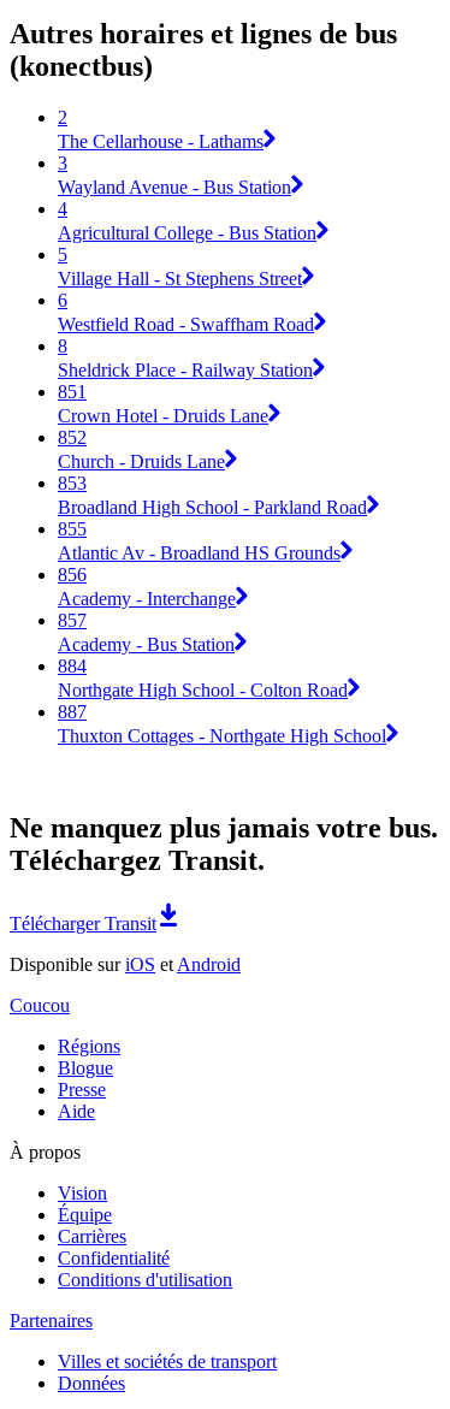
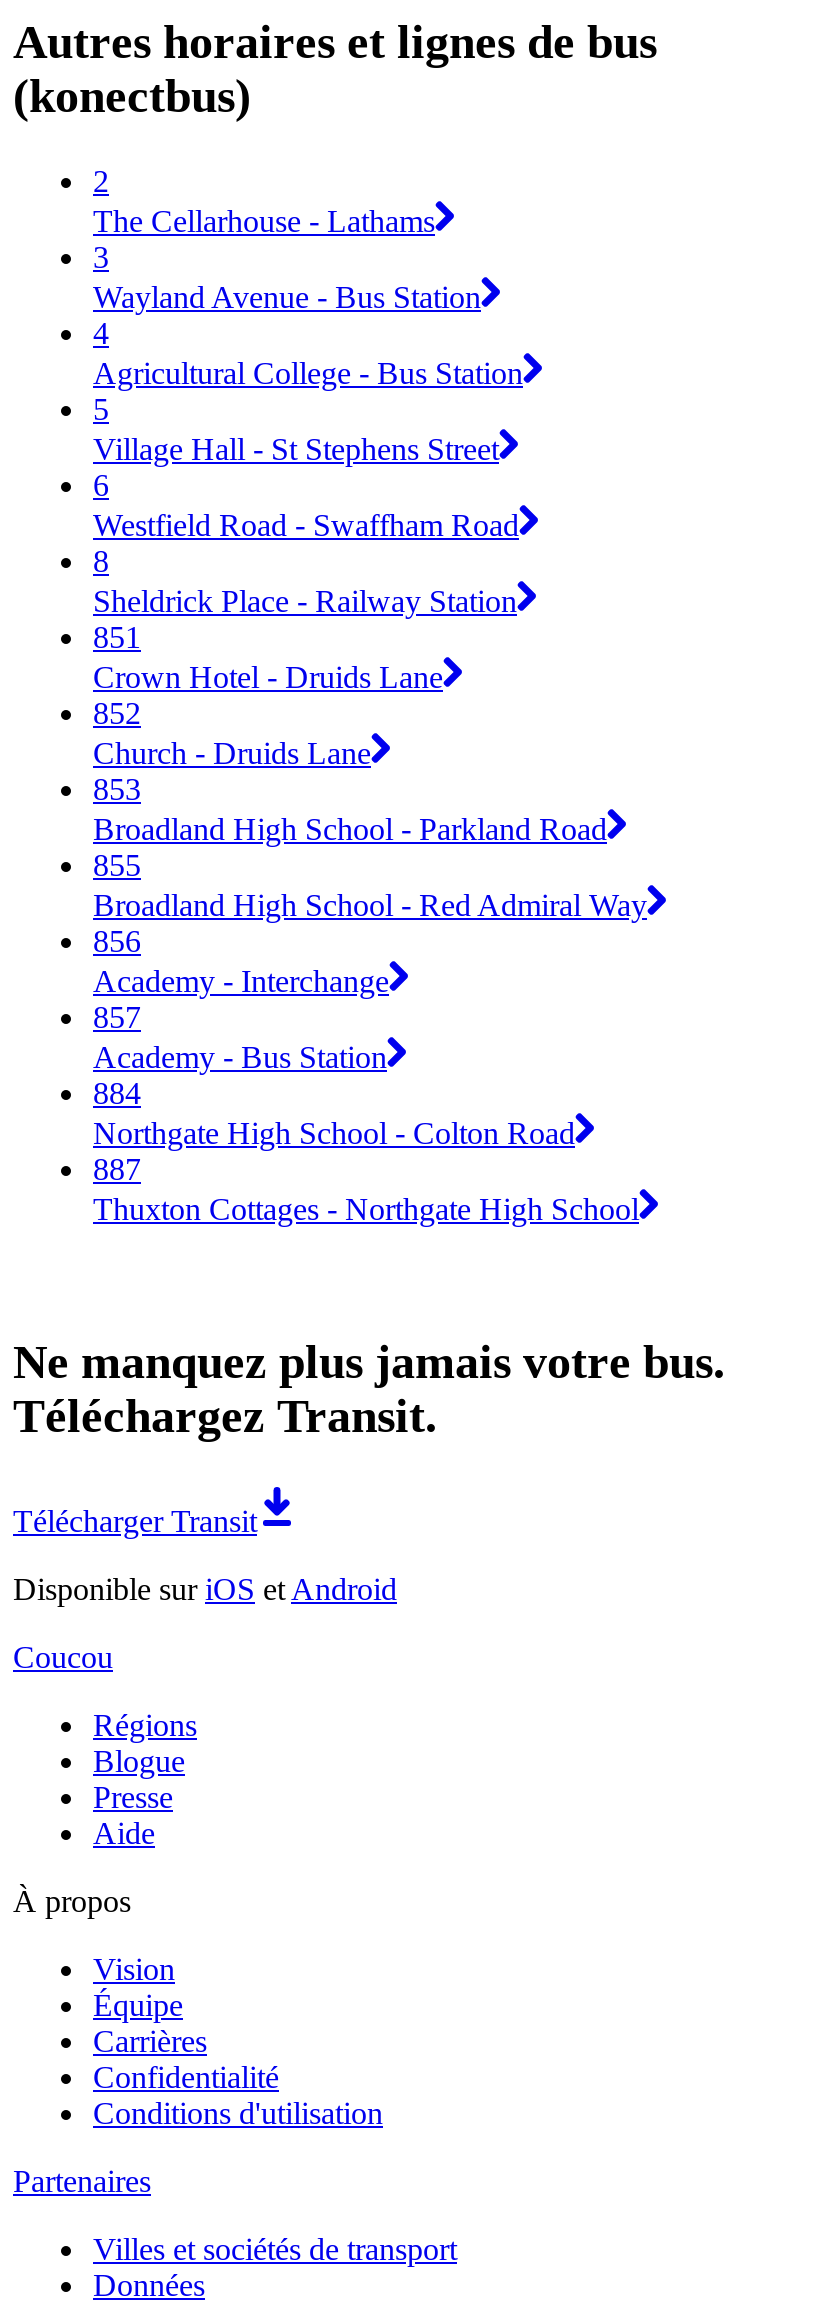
[58,543,341,563] Atlantic Av - Broadland HS Grounds -> [93,888,647,922] Broadland High School - Red Admiral Way

